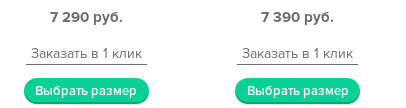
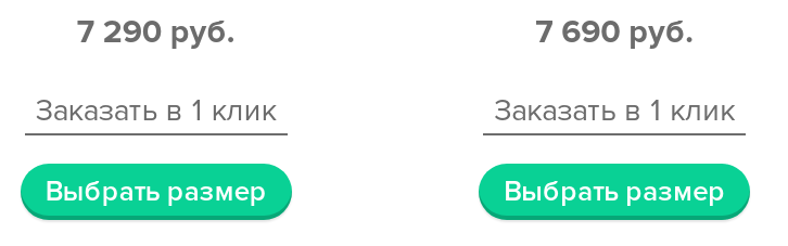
[261,8,334,26] 7 390 руб. -> [535,11,694,50] 7 690 руб.

